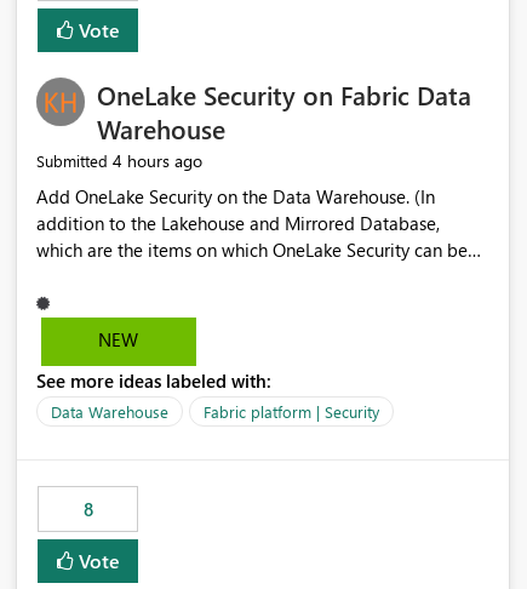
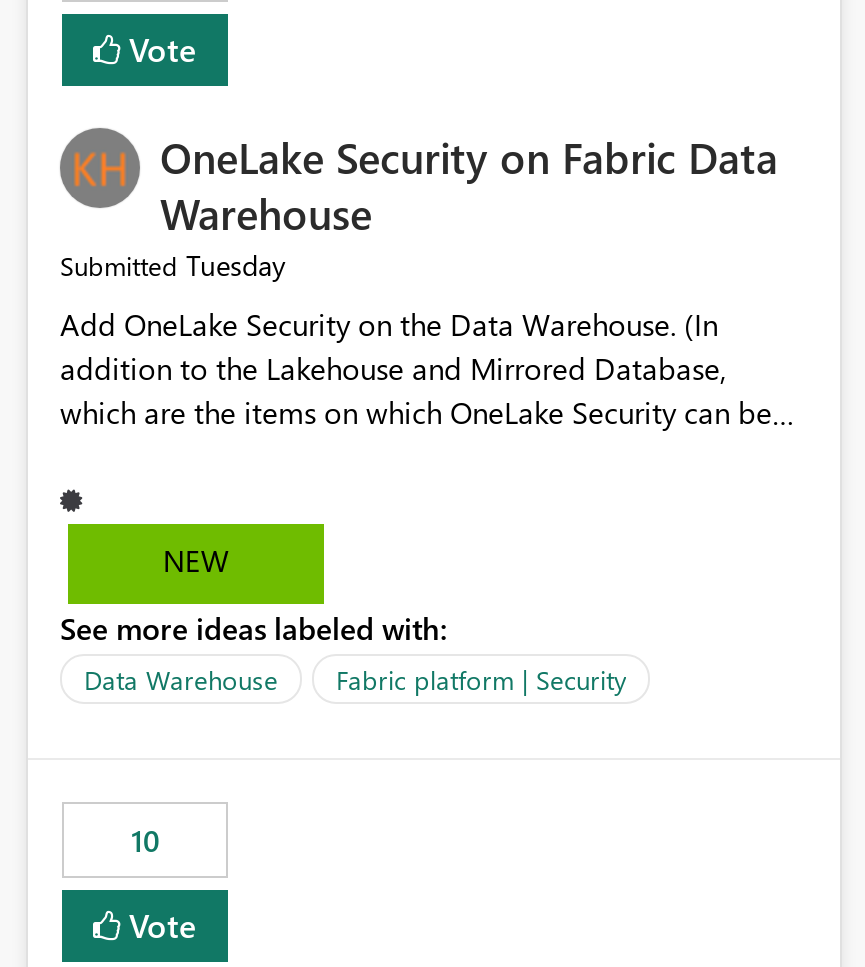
[36,150,202,173] Submitted 4 hours ago -> [60,247,286,285] Submitted Tuesday
[83,497,93,522] 8 -> [131,821,159,861] 10

